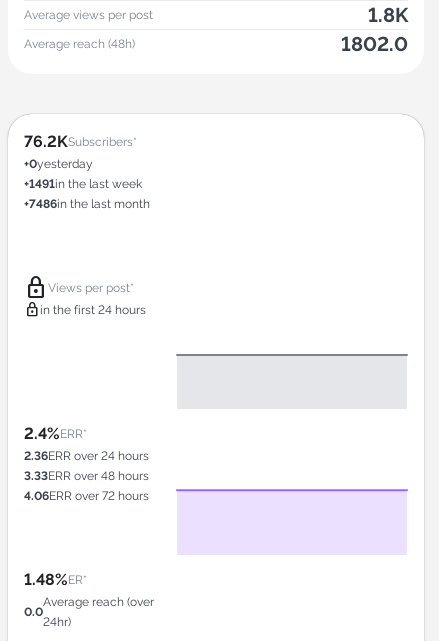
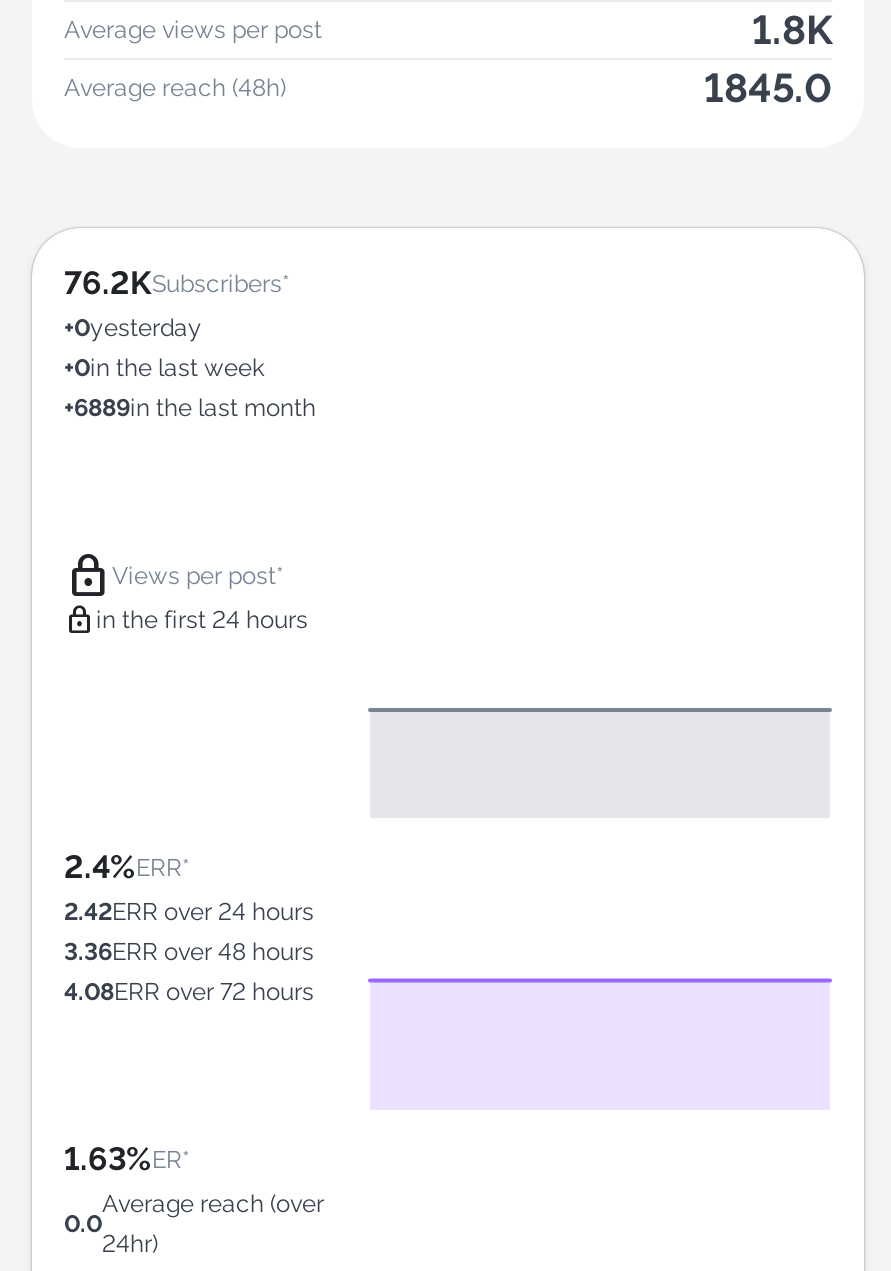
[341,32,408,56] 1802.0 -> [704,64,832,112] 1845.0
[24,177,142,191] +1491in the last week -> [64,354,264,382] +0in the last week
[24,197,150,211] +7486in the last month -> [64,394,316,422] +6889in the last month
[24,449,149,463] 2.36ERR over 24 hours -> [64,898,314,926] 2.42ERR over 24 hours
[24,469,149,483] 3.33ERR over 48 hours -> [64,938,314,966] 3.36ERR over 48 hours
[24,489,149,503] 4.06ERR over 72 hours -> [64,978,314,1006] 4.08ERR over 72 hours
[24,570,87,589] 1.48%ER* -> [64,1140,190,1178] 1.63%ER*

